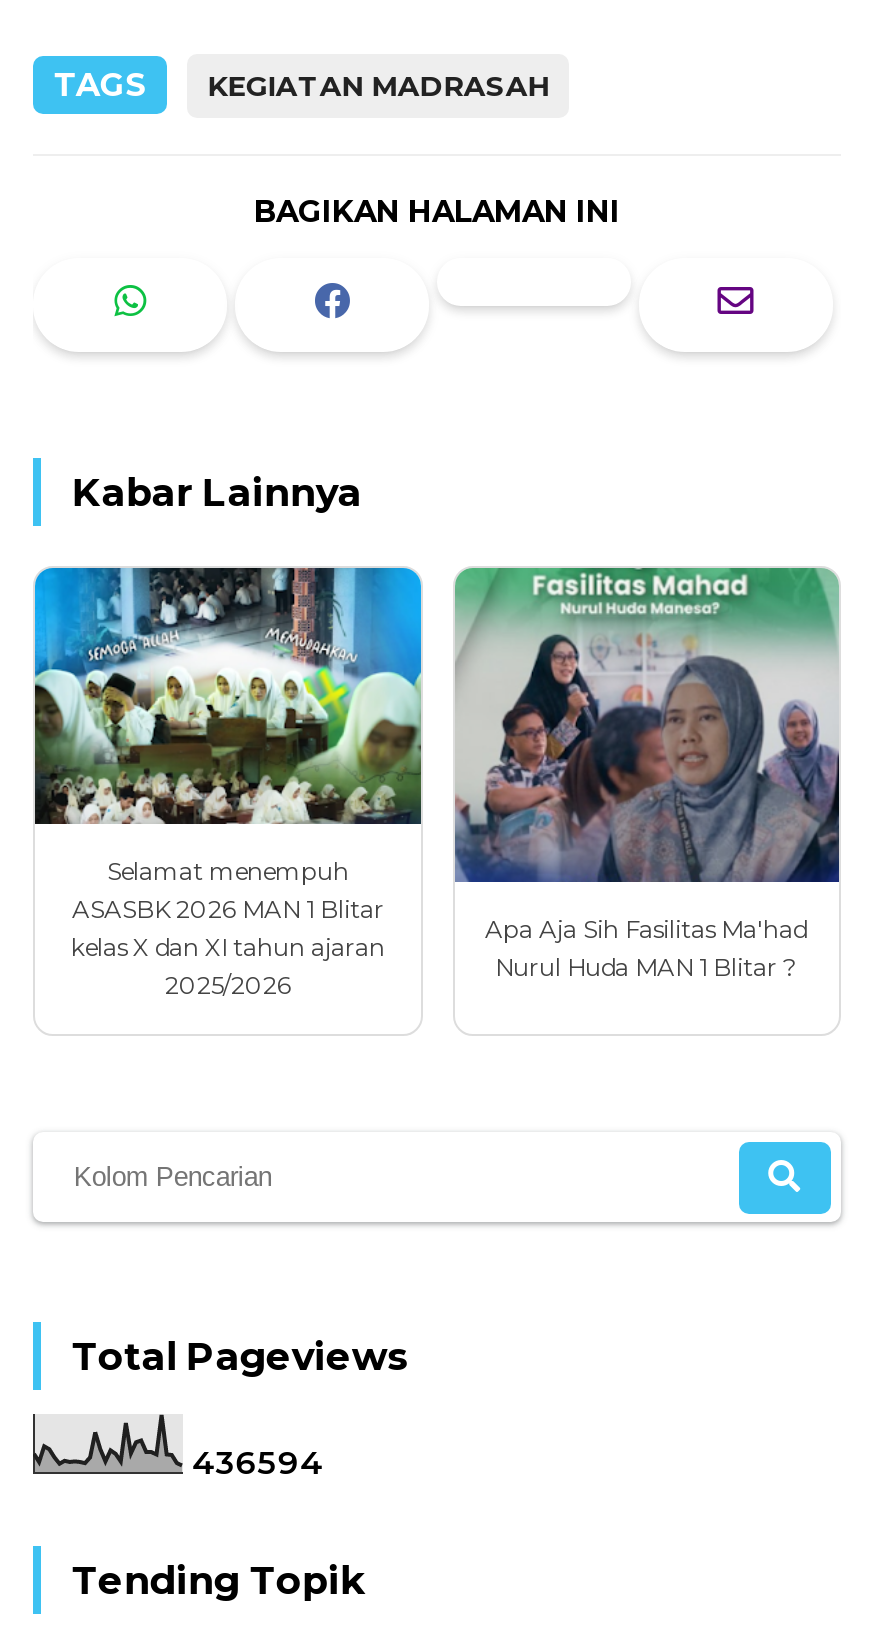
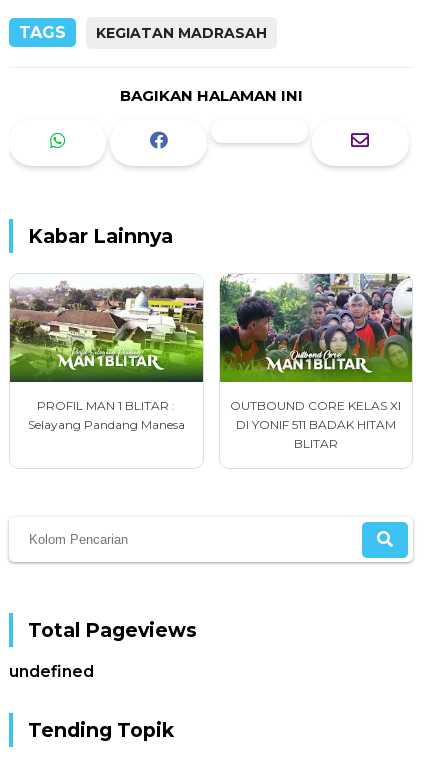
[33,566,423,1000] [image] | Selamat menempuh | ASASBK 2026 MAN 1 Blitar | kelas X dan XI tahun ajaran | 2025/2026 -> [9,274,204,432] [image] | PROFIL MAN 1 BLITAR : | Selayang Pandang Manesa
[453,566,841,802] [image] -> [219,273,413,391] [image]
[485,915,807,983] Apa Aja Sih Fasilitas Ma'had | Nurul Huda MAN 1 Blitar ? -> [230,398,401,451] OUTBOUND CORE KELAS XI | DI YONIF 511 BADAK HITAM | BLITAR
[192,1444,324,1482] 436594 -> [9,662,94,681] undefned

